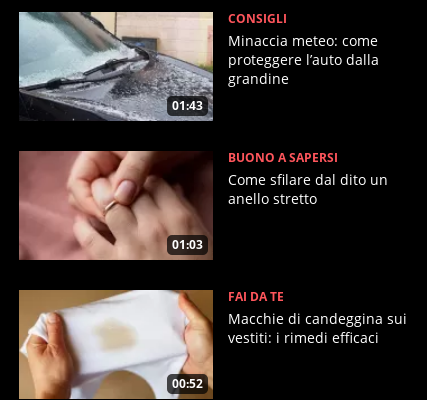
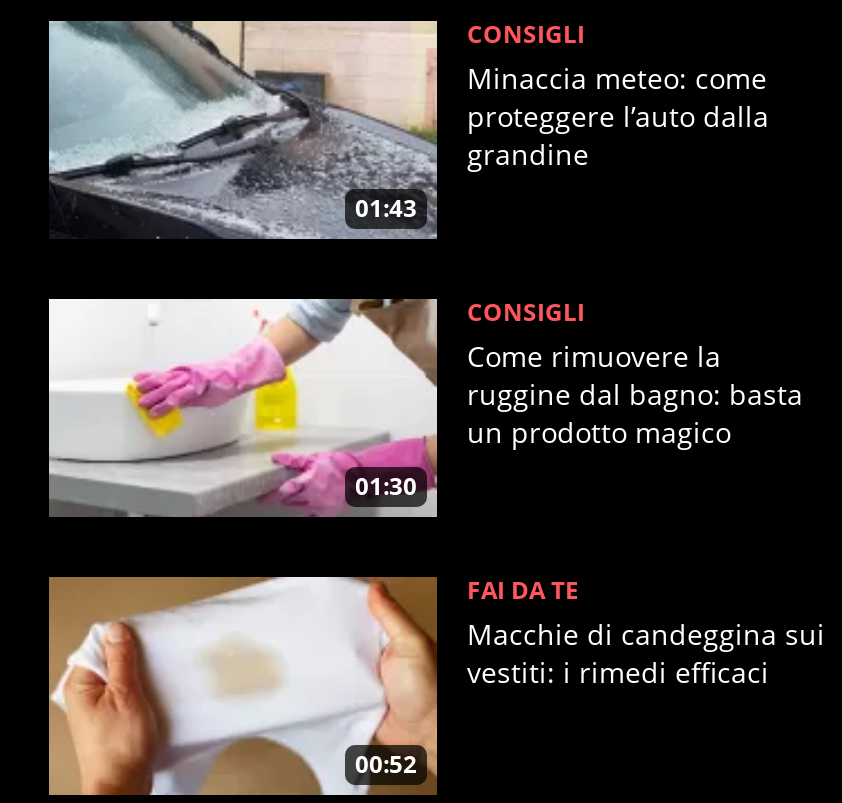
[18,150,213,261] [image] | 01:03 -> [47,297,439,519] [image] | 01:30
[228,149,388,208] BUONO A SAPERSI | Come sfilare dal dito un | anello stretto -> [467,294,803,450] CONSIGLI | Come rimuovere la | ruggine dal bagno: basta | un prodotto magico

